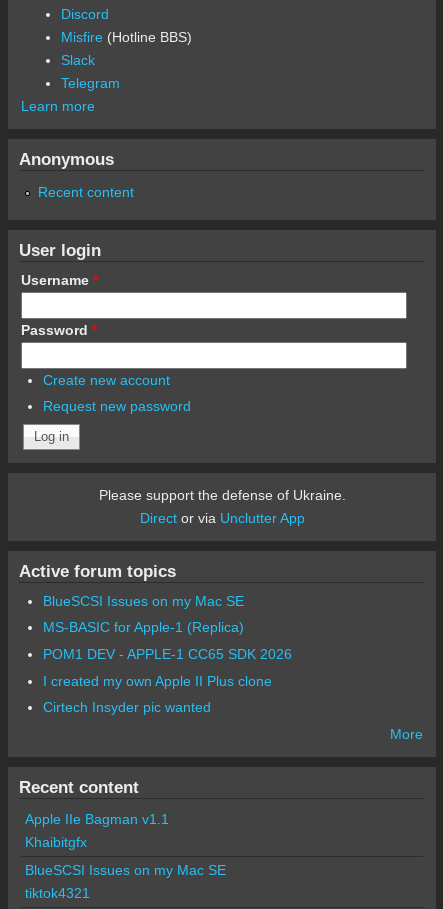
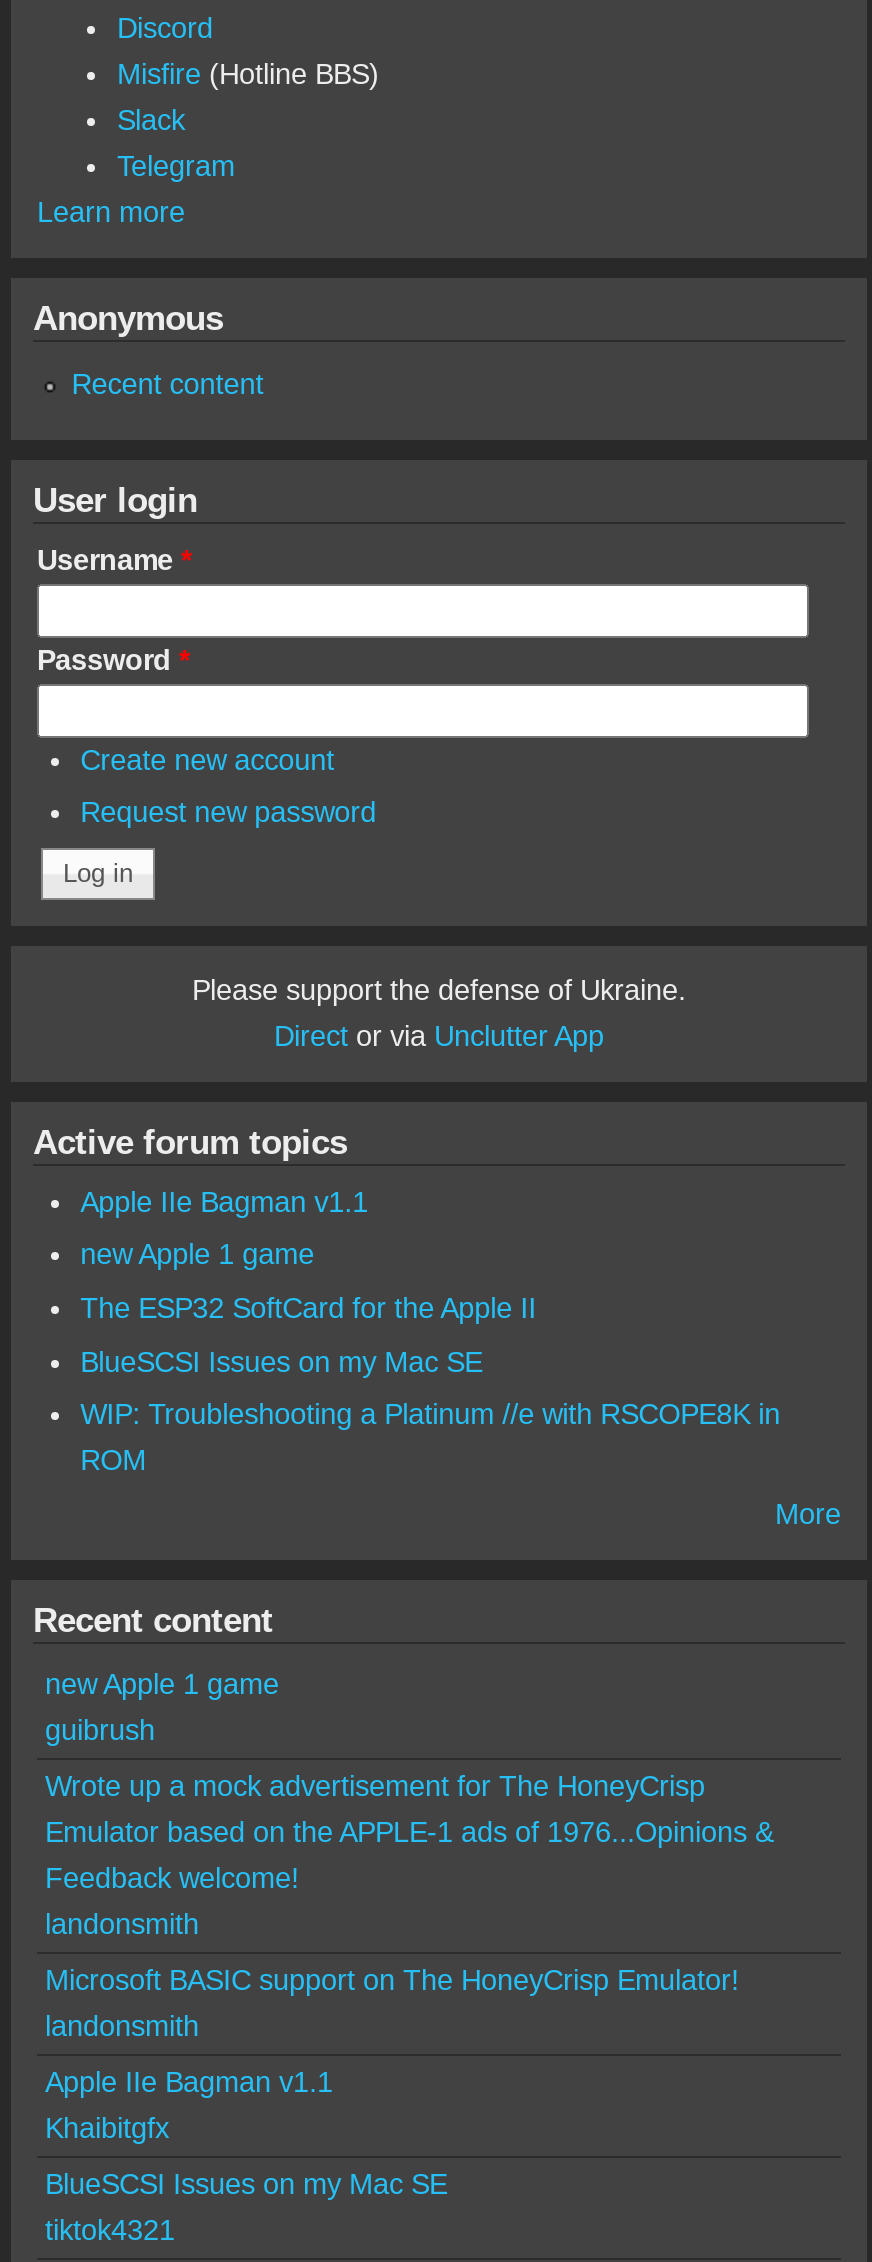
none -> [80,1185,536,1324] Apple IIe Bagman v1.1 | new Apple 1 game | The ESP32 SoftCard for the Apple II
[43,619,292,715] MS-BASIC for Apple-1 (Replica) | POM1 DEV - APPLE-1 CC65 SDK 2026 | I created my own Apple II Plus clone | Cirtech Insyder pic wanted -> [80,1398,780,1476] WIP: Troubleshooting a Platinum //e with RSCOPE8K in | ROM
none -> [45,1667,773,2041] new Apple 1 game | guibrush | Wrote up a mock advertisement for The HoneyCrisp | Emulator based on the APPLE-1 ads of 1976...Opinions & | Feedback welcome! | landonsmith | Microsoft BASIC support on The HoneyCrisp Emulator! | landonsmith

